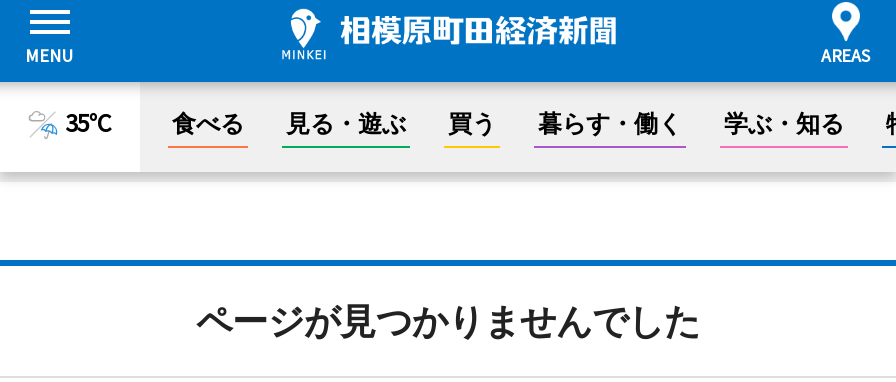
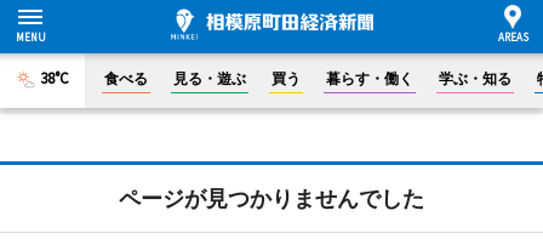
[65,107,113,141] 35°C -> [39,69,68,89] 38°C

